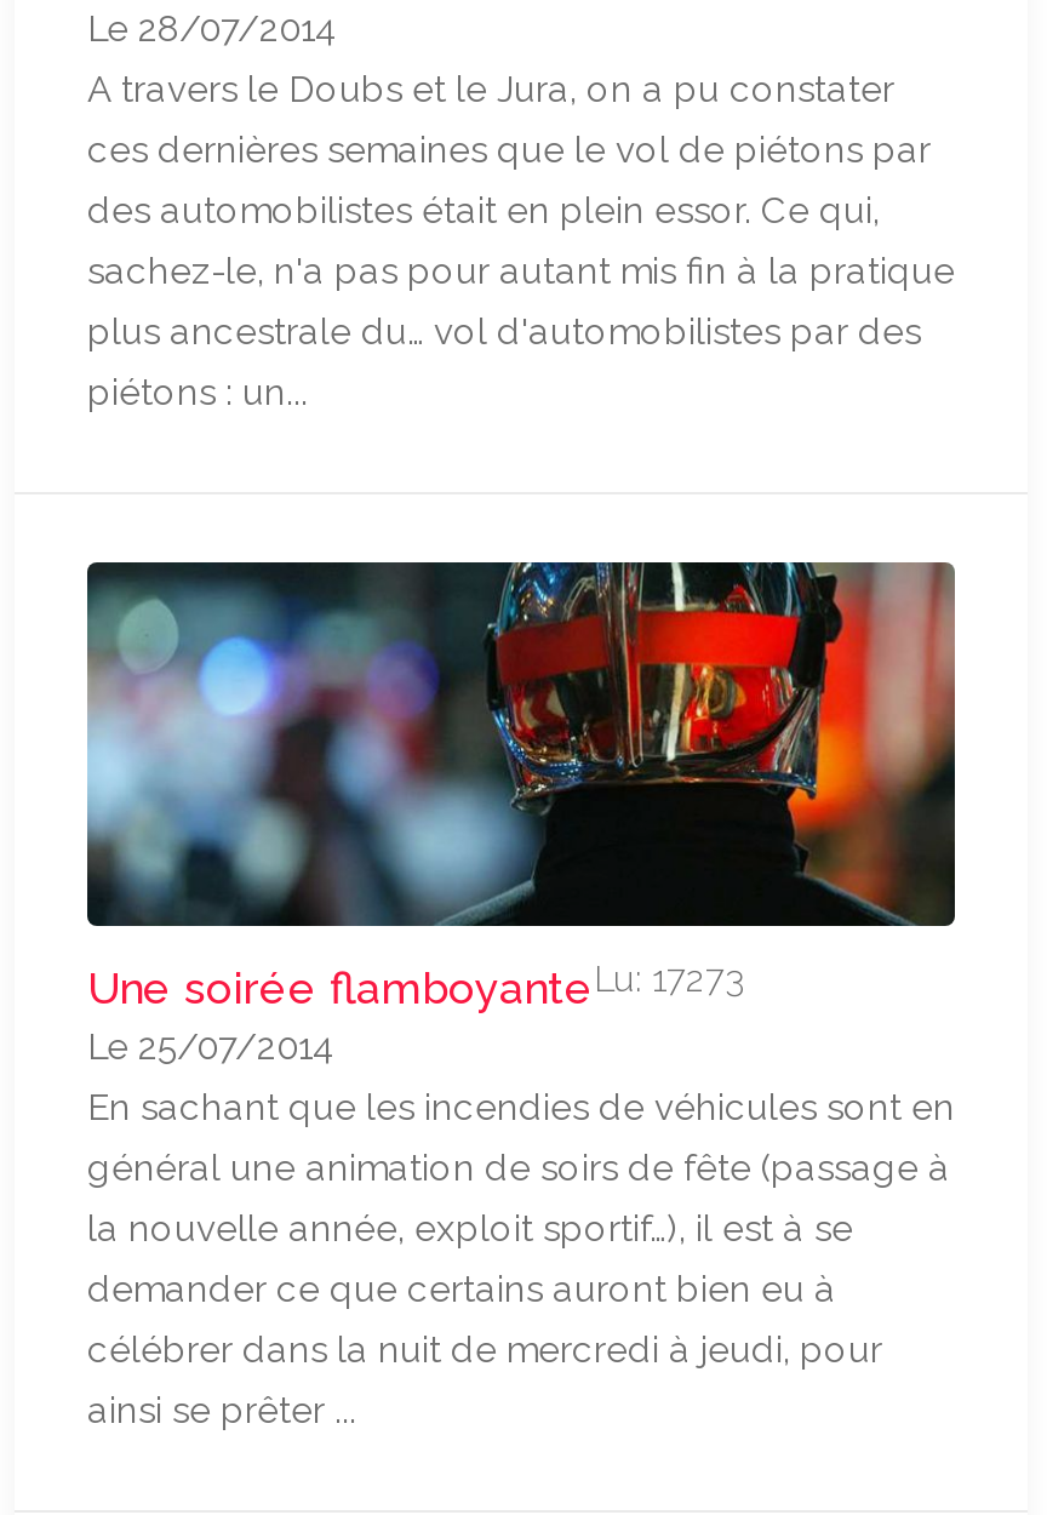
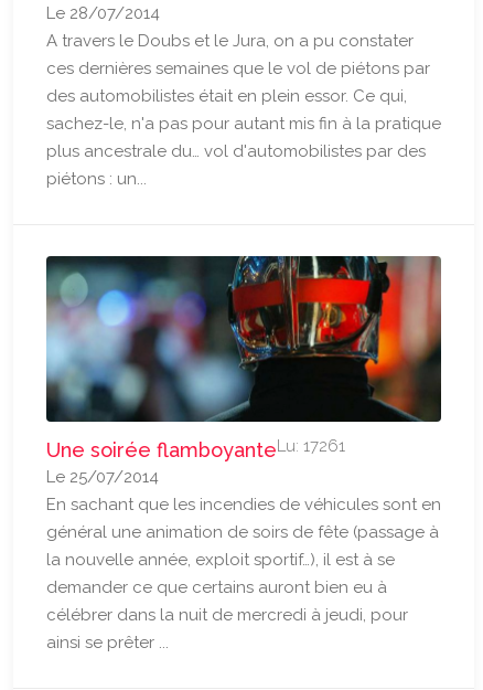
[87,957,744,1013] Une soirée flamboyanteLu: 17273 -> [46,436,345,461] Une soirée flamboyanteLu: 17261

